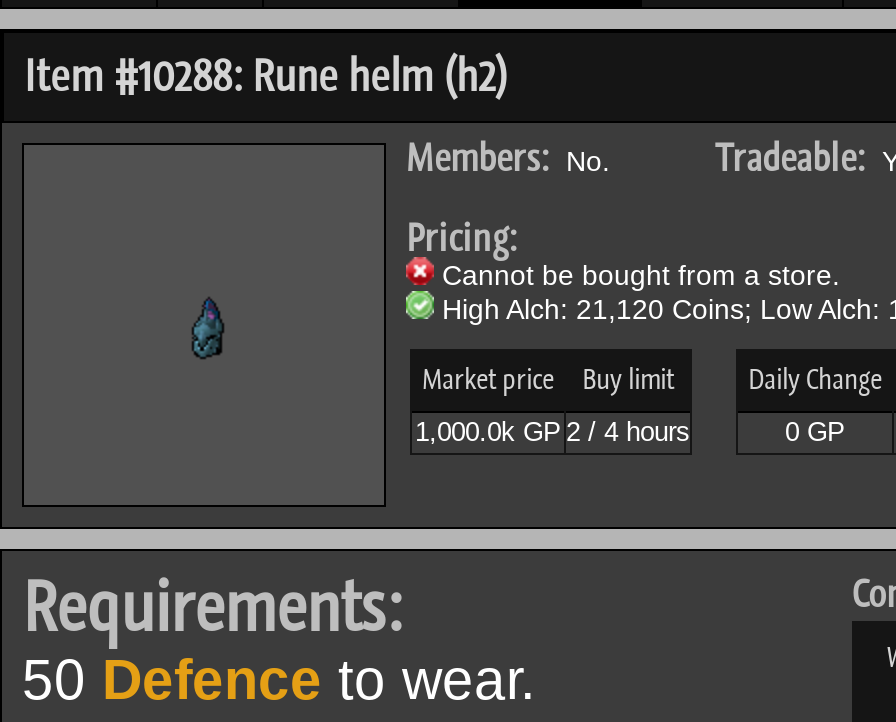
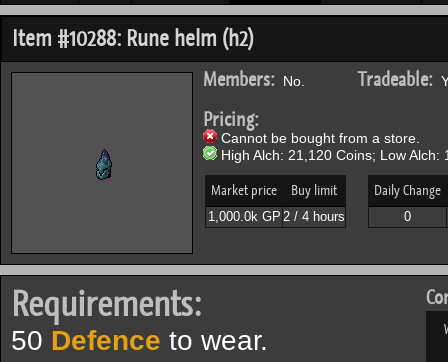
[785,417,845,447] 0 GP -> [404,209,411,224] 0

